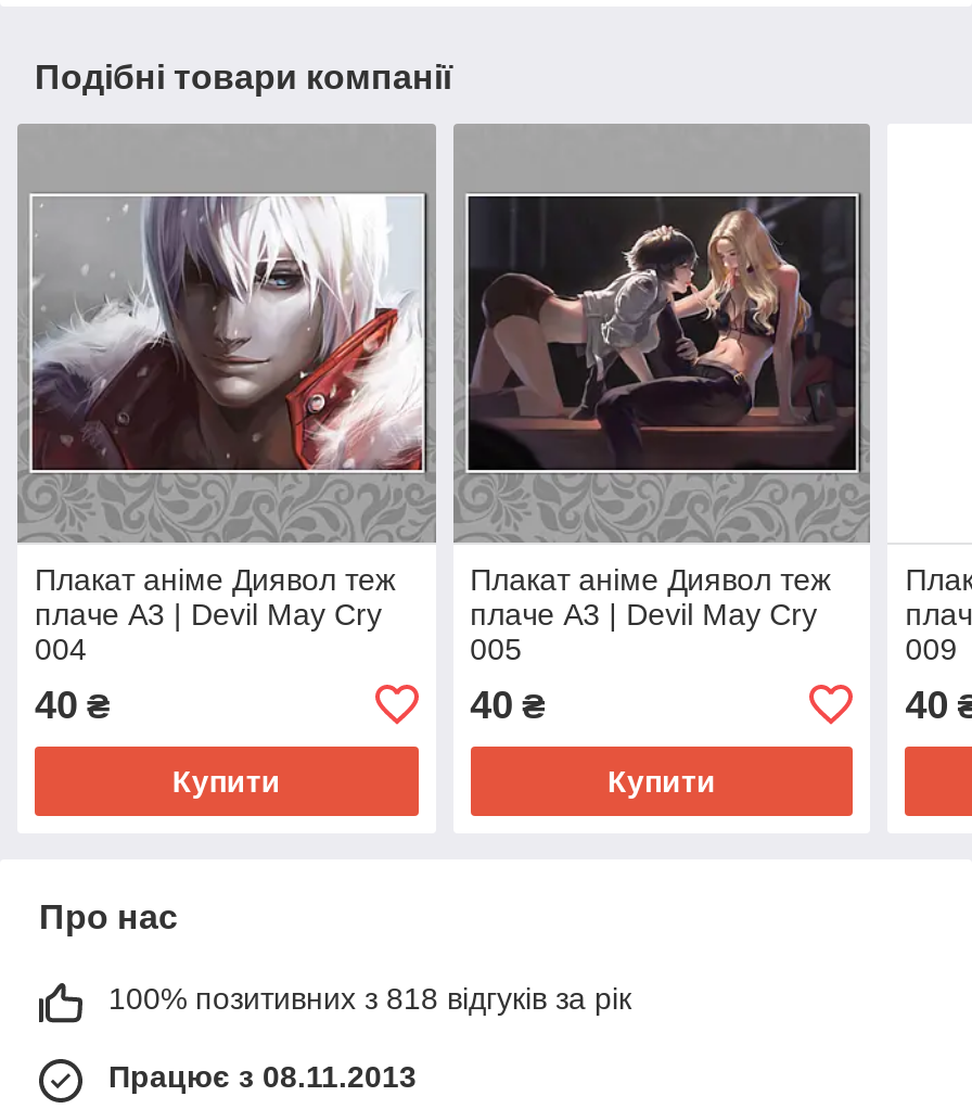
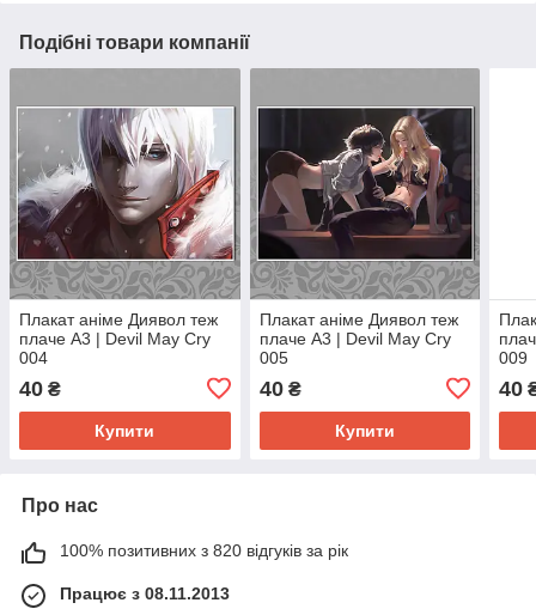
[108,981,631,1015] 100% позитивних з 818 відгуків за рік -> [60,541,348,560] 100% позитивних з 820 відгуків за рік

